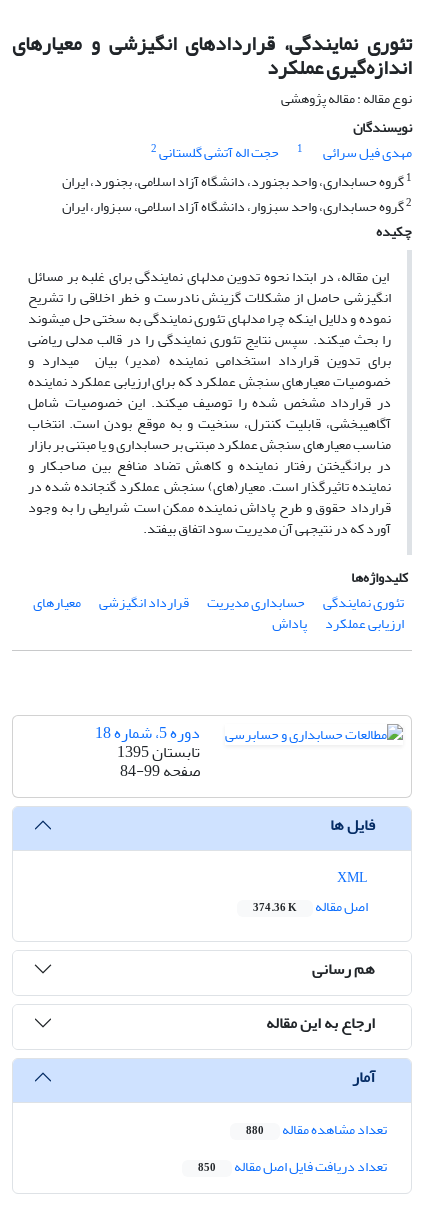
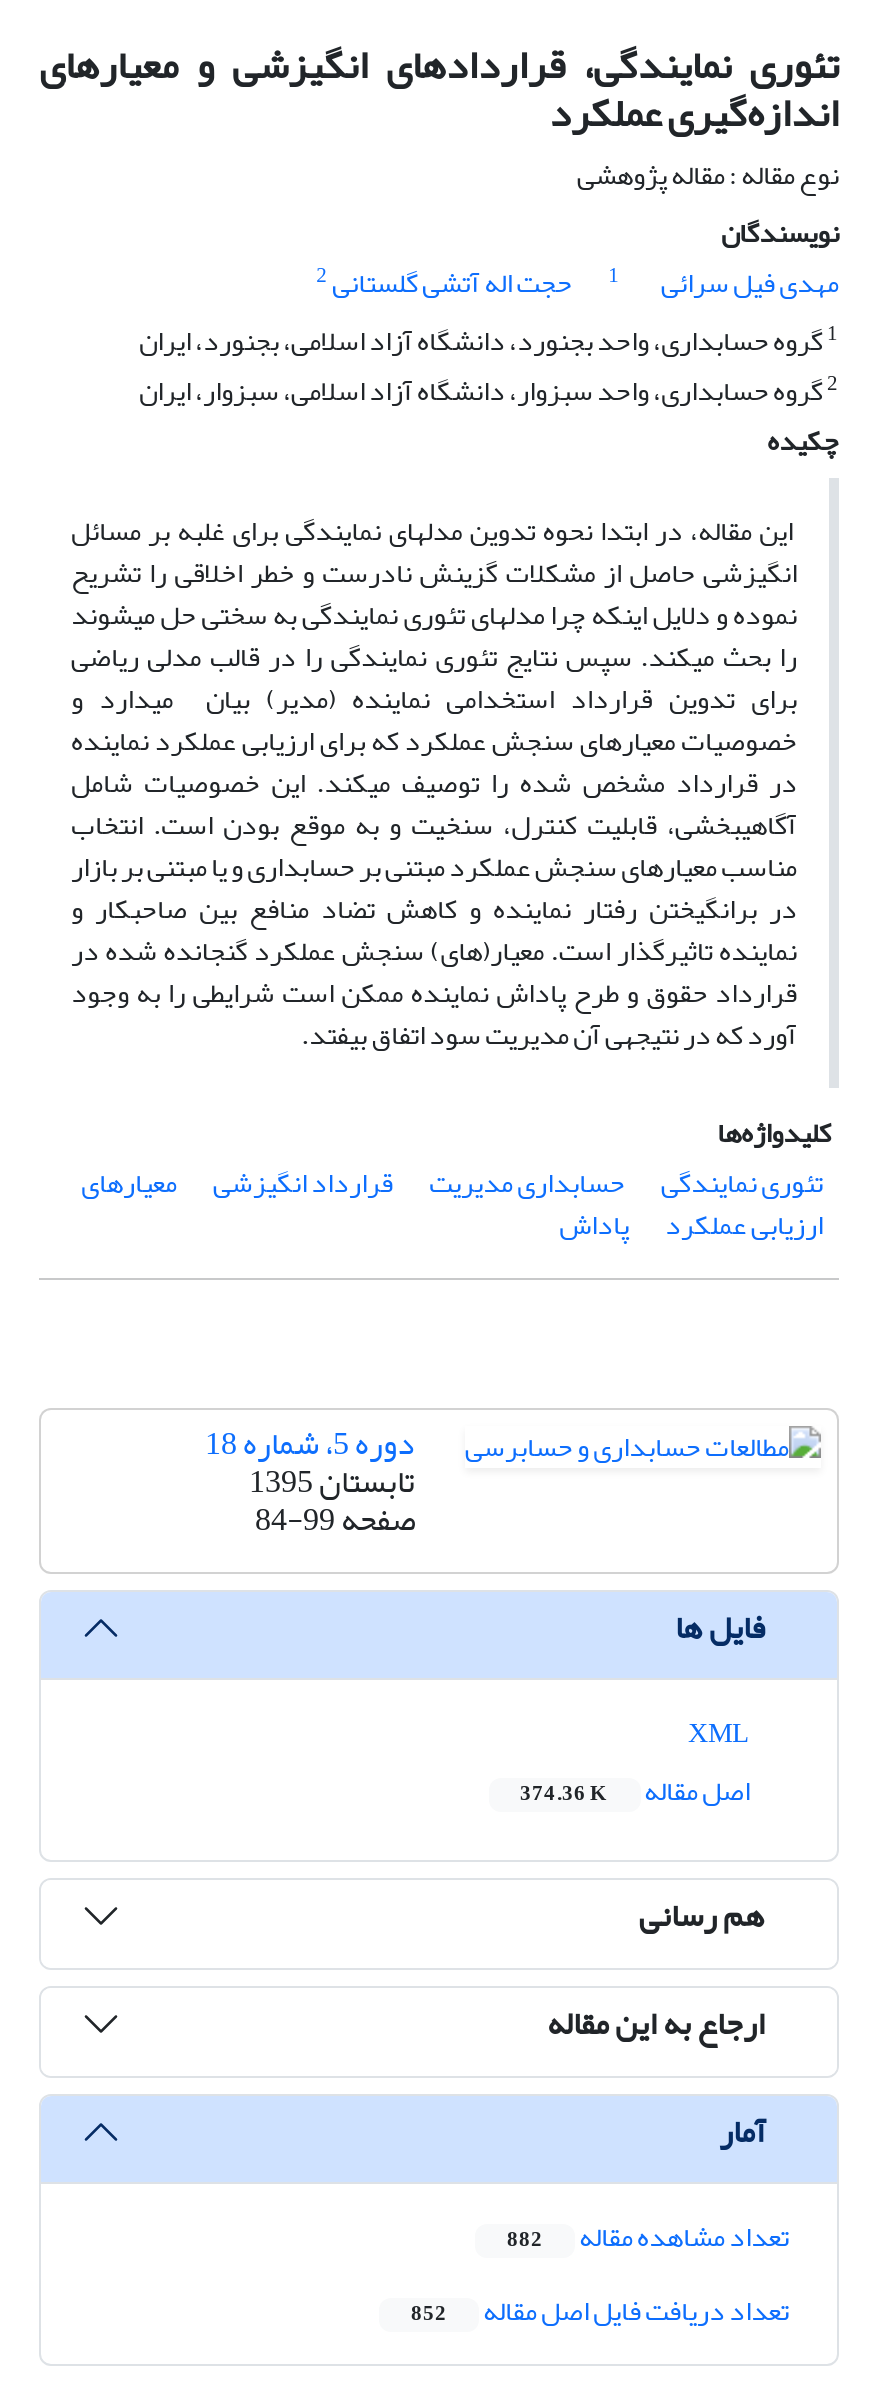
[246,1116,387,1143] تعداد مشاهده مقاله 880 -> [507,2211,789,2265] تعداد مشاهده مقاله 882
[198,1153,387,1180] تعداد دریافت فایل اصل مقاله 850 -> [411,2285,789,2339] تعداد دریافت فایل اصل مقاله 852

